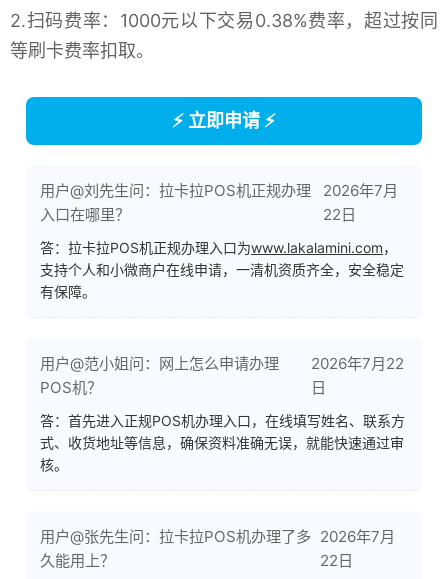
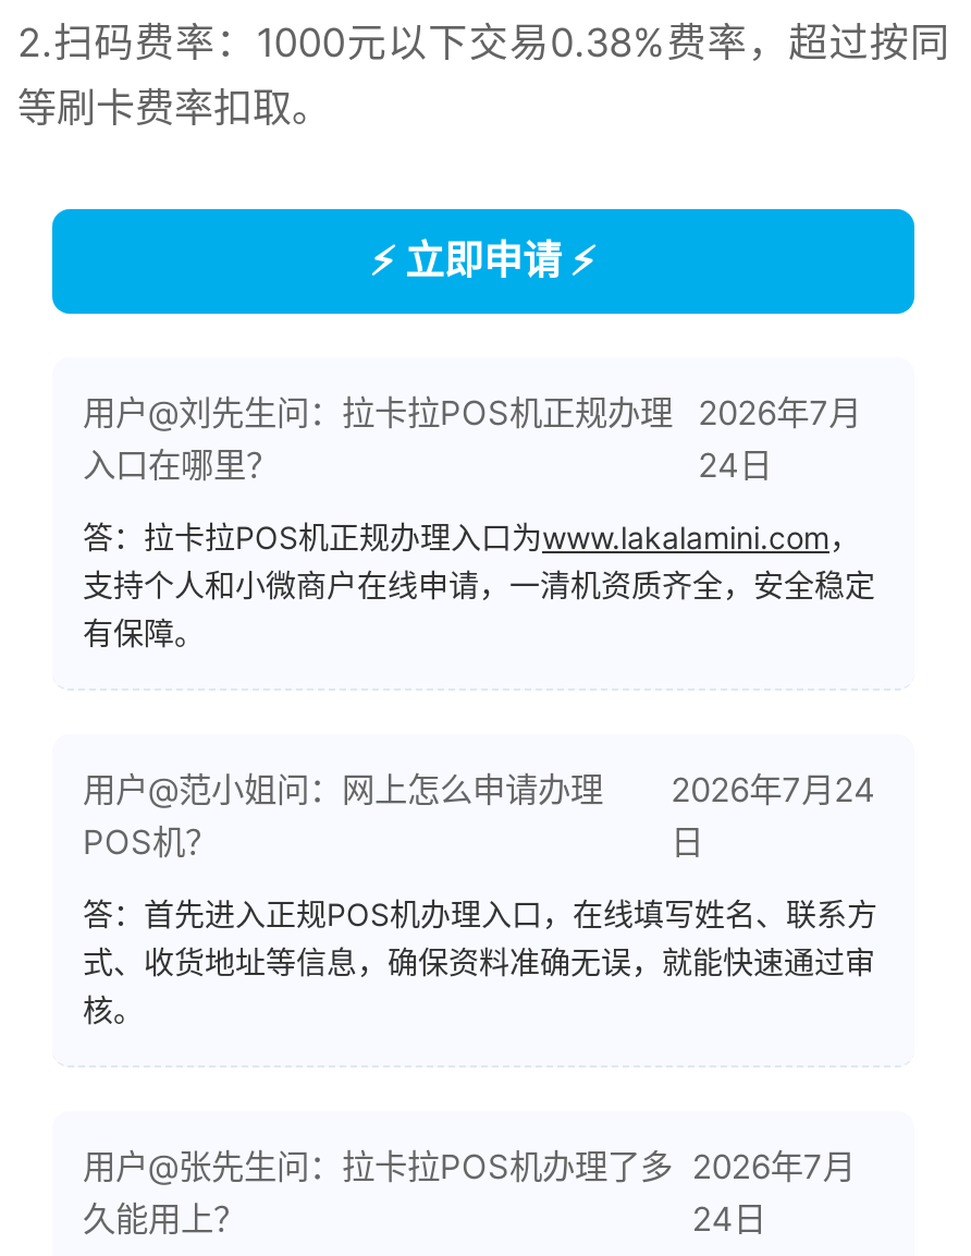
[323,204,356,223] 22日 -> [698,443,772,485] 24日
[40,353,404,372] 用户@范小姐问：网上怎么申请办理 2026年7月22 -> [83,768,876,809] 用户@范小姐问：网上怎么申请办理 2026年7月24
[320,550,353,569] 22日 -> [692,1197,766,1239] 24日

